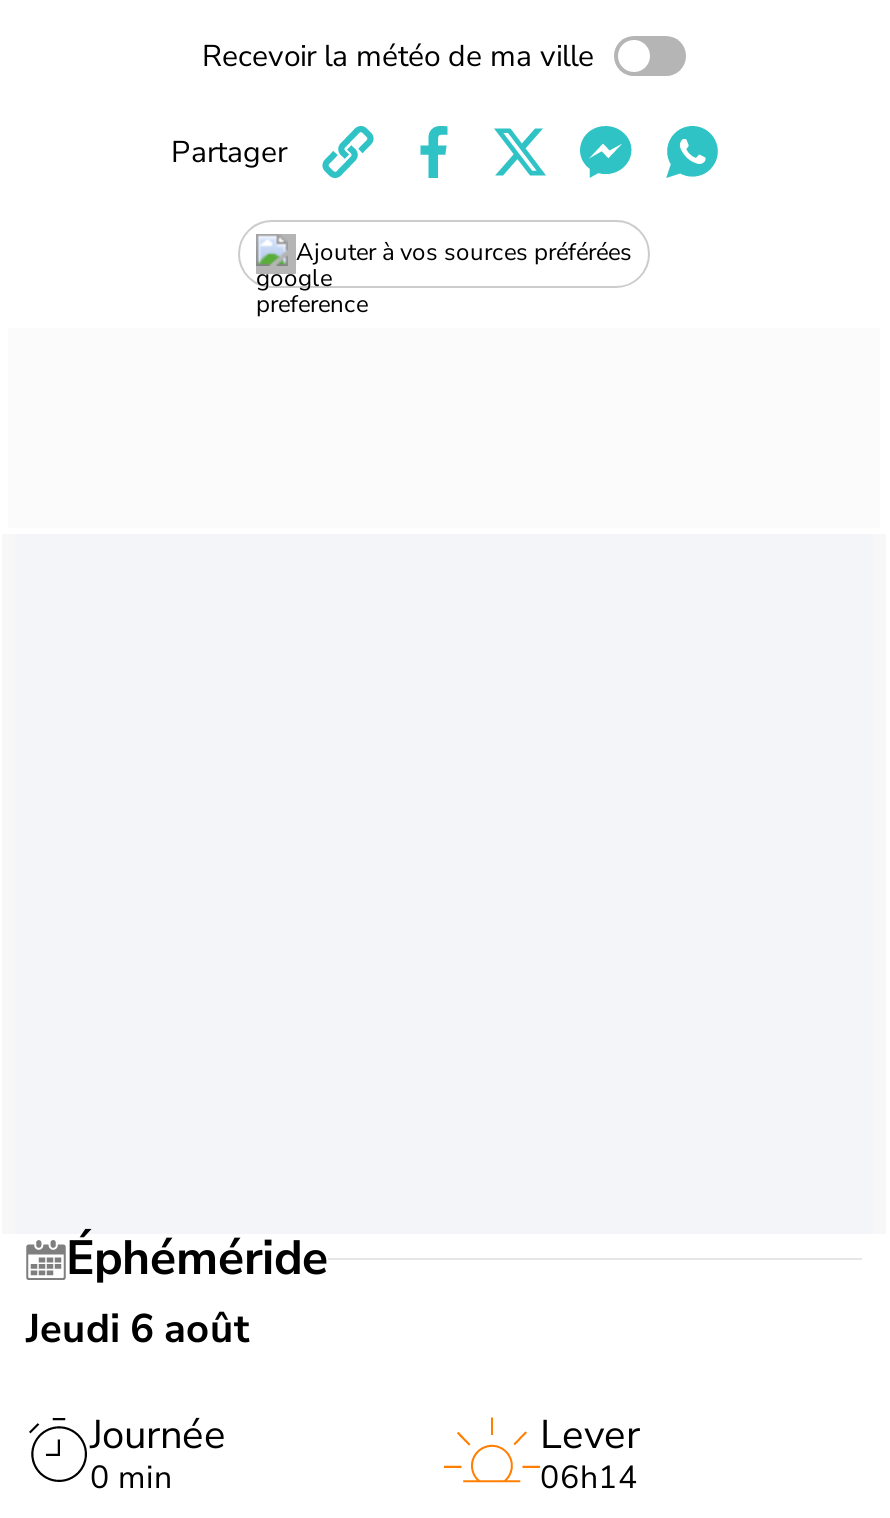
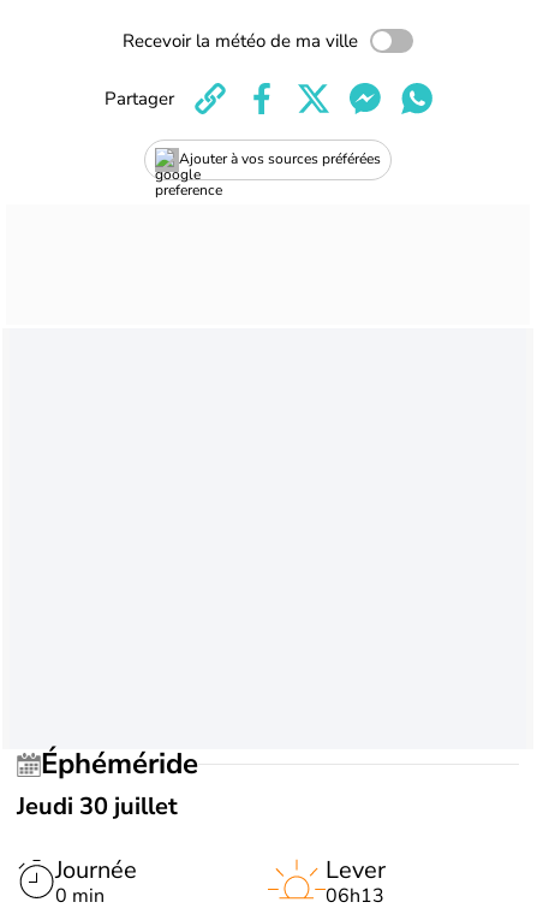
[26,1302,250,1356] Jeudi 6 août -> [17,790,178,822] Jeudi 30 juillet
[540,1456,638,1500] 06h14 -> [326,882,384,909] 06h13

